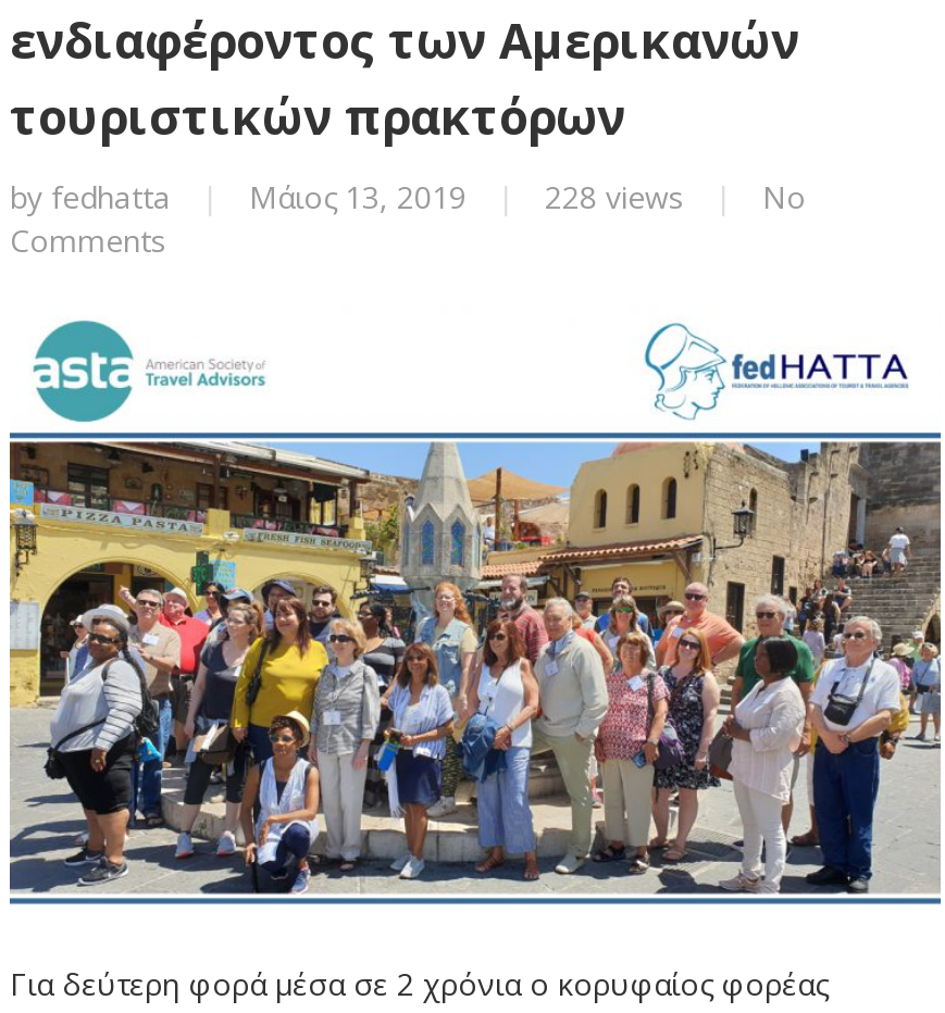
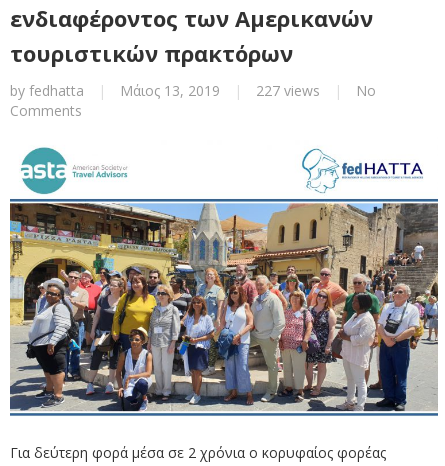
[545,176,684,217] 228 views -> [256,81,320,100] 227 views

